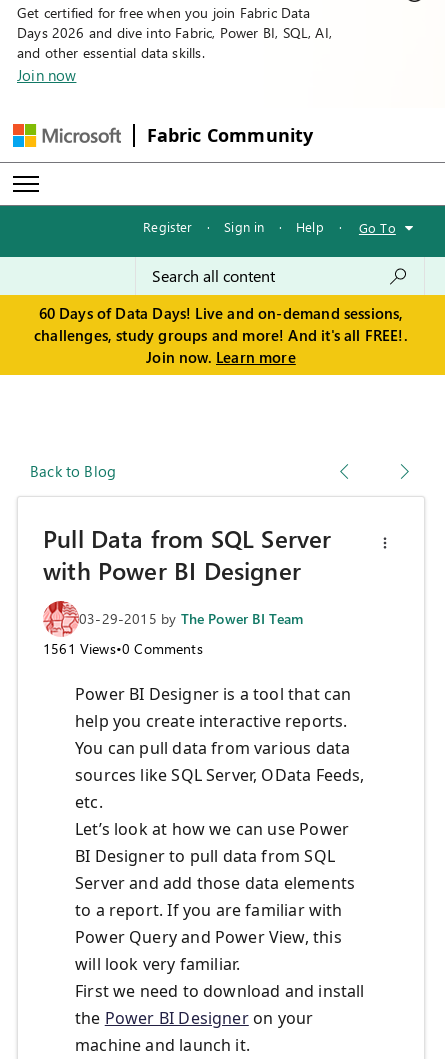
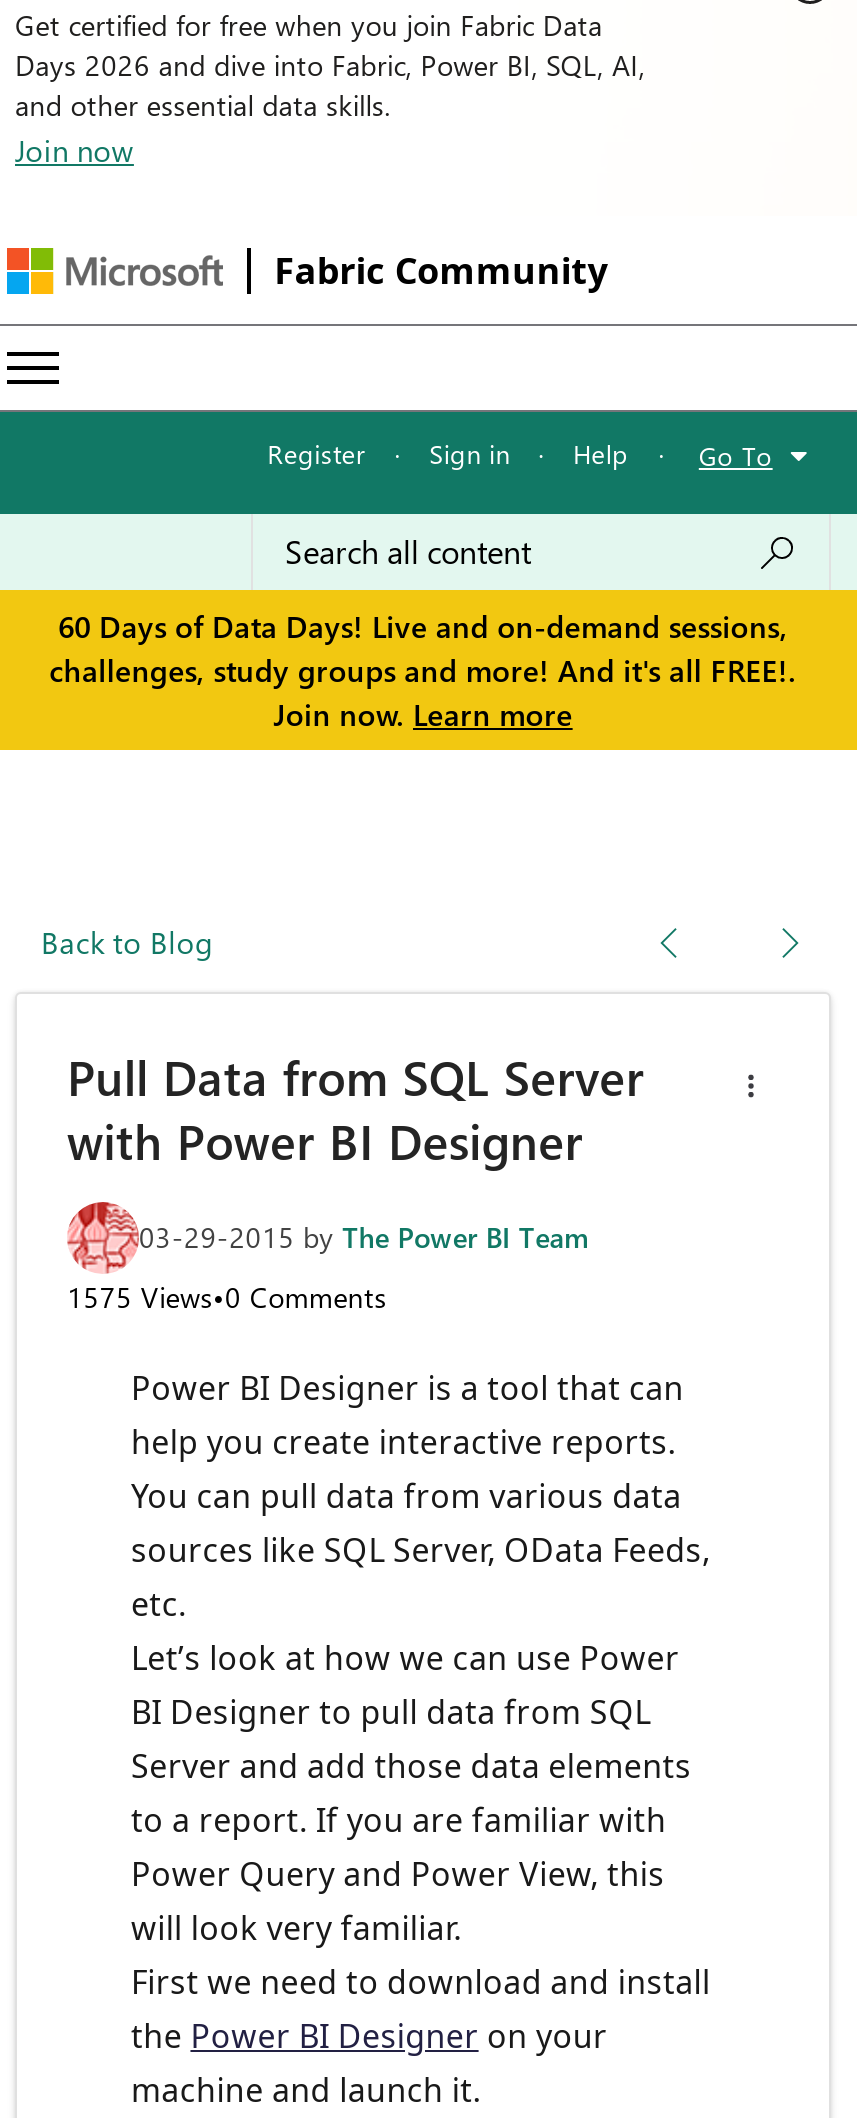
[43,639,203,658] 1561 Views•0 Comments -> [67,1279,387,1317] 1575 Views•0 Comments

